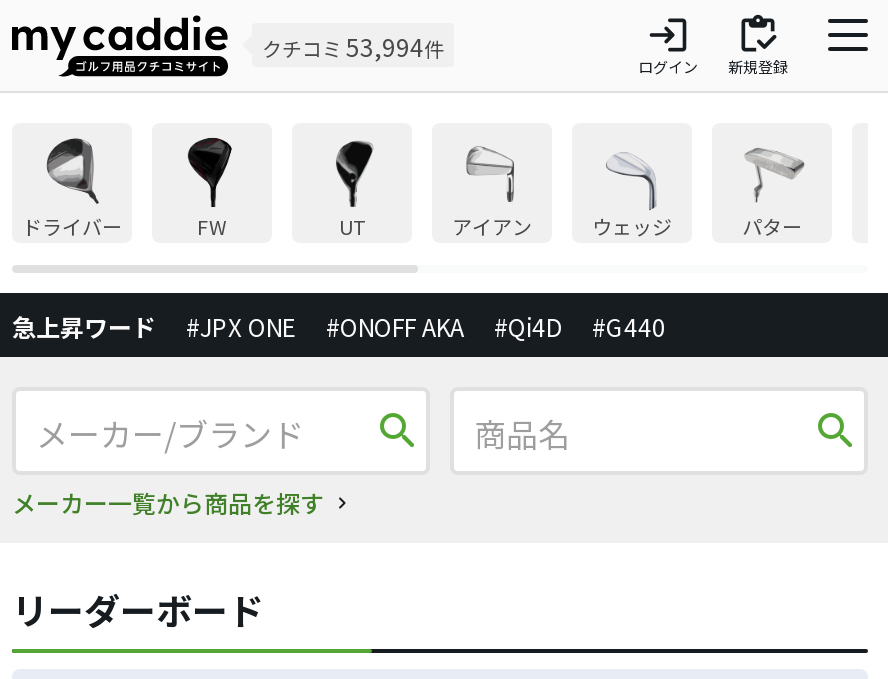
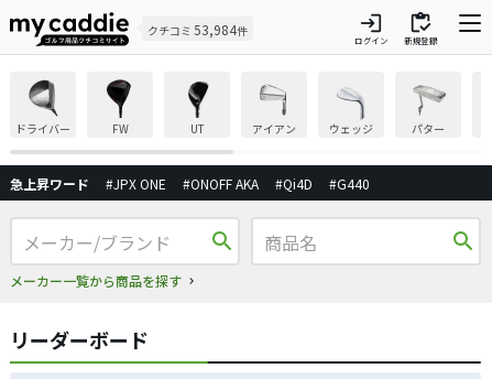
[262,29,444,63] クチコミ53,994件 -> [147,20,248,39] クチコミ53,984件

